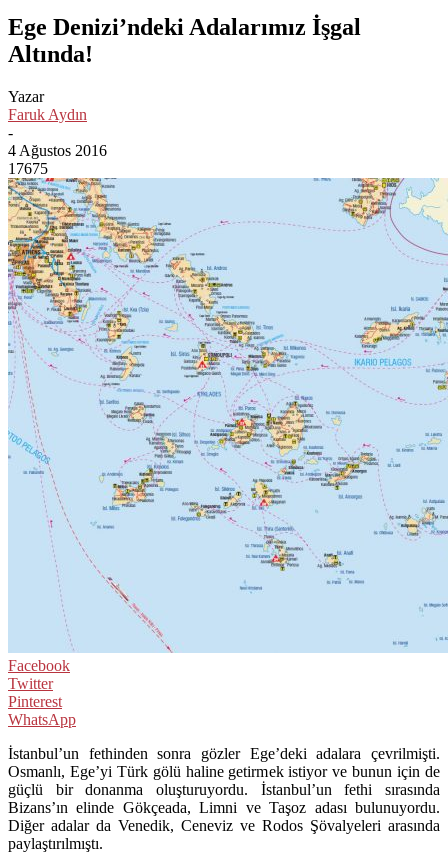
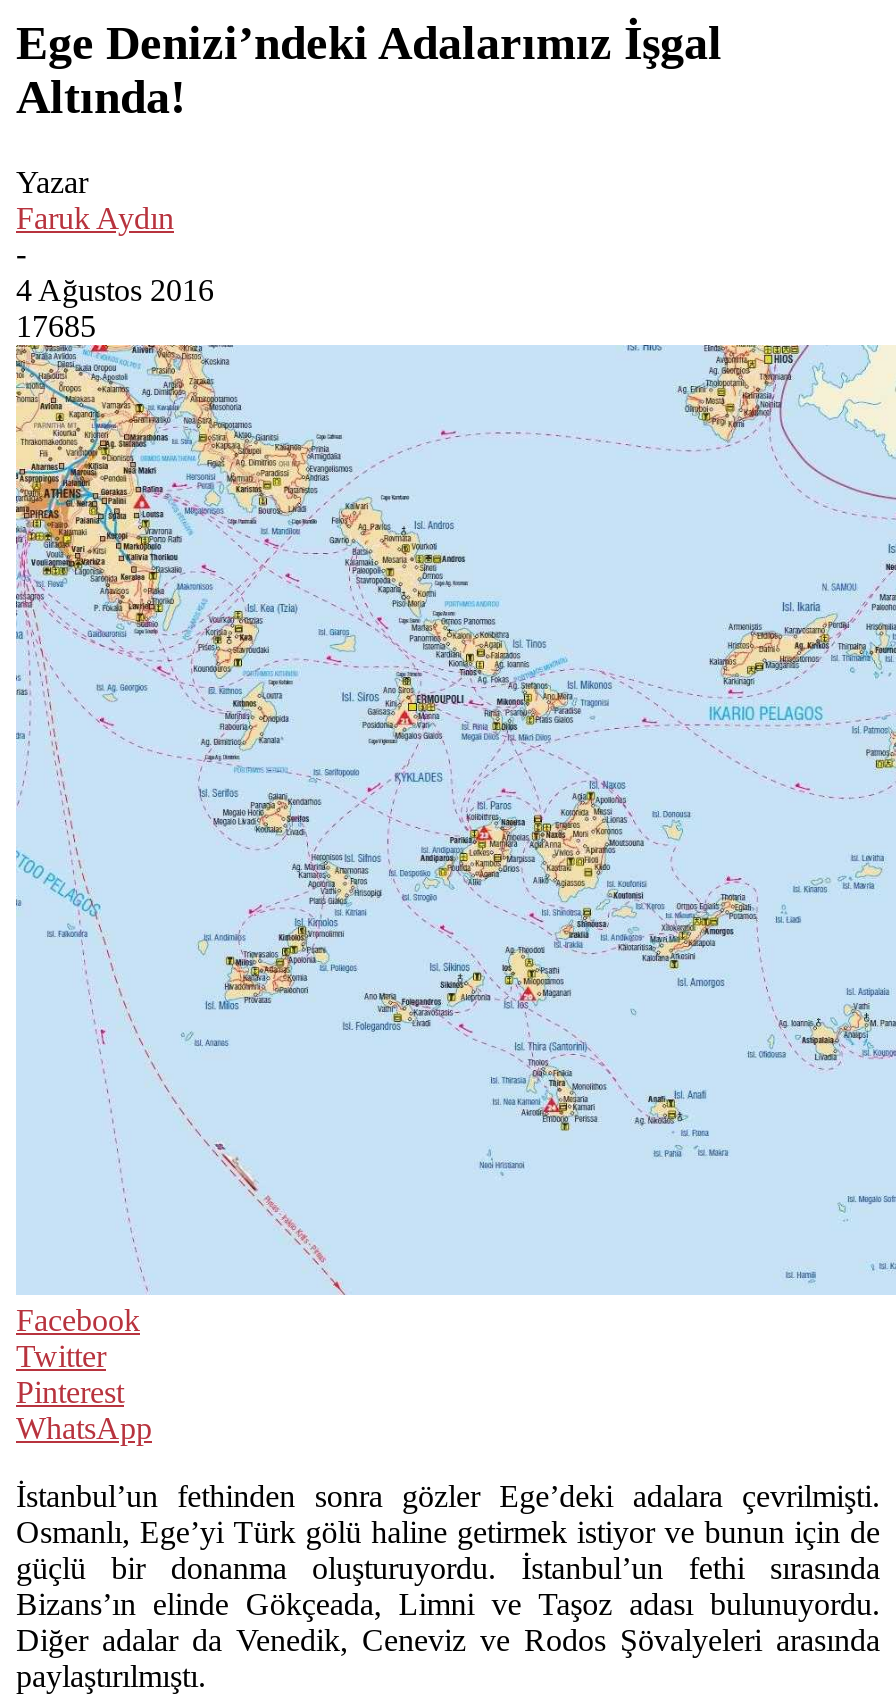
[8,160,48,177] 17675 -> [16,309,96,343] 17685

